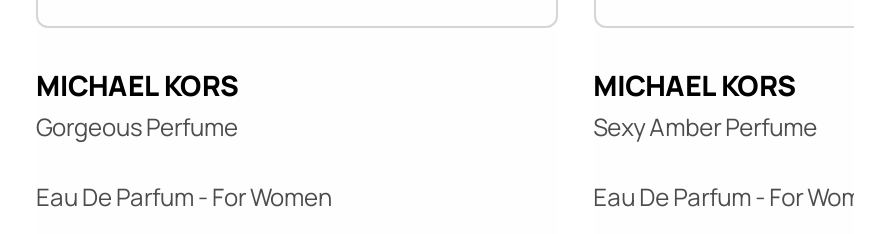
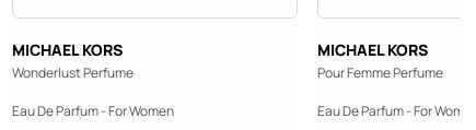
[36,110,238,144] Gorgeous Perfume -> [12,63,133,82] Wonderlust Perfume
[593,110,817,144] Sexy Amber Perfume -> [317,63,443,82] Pour Femme Perfume

